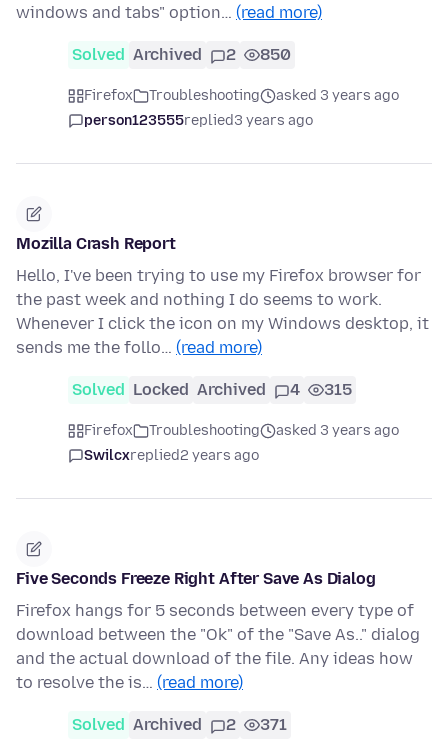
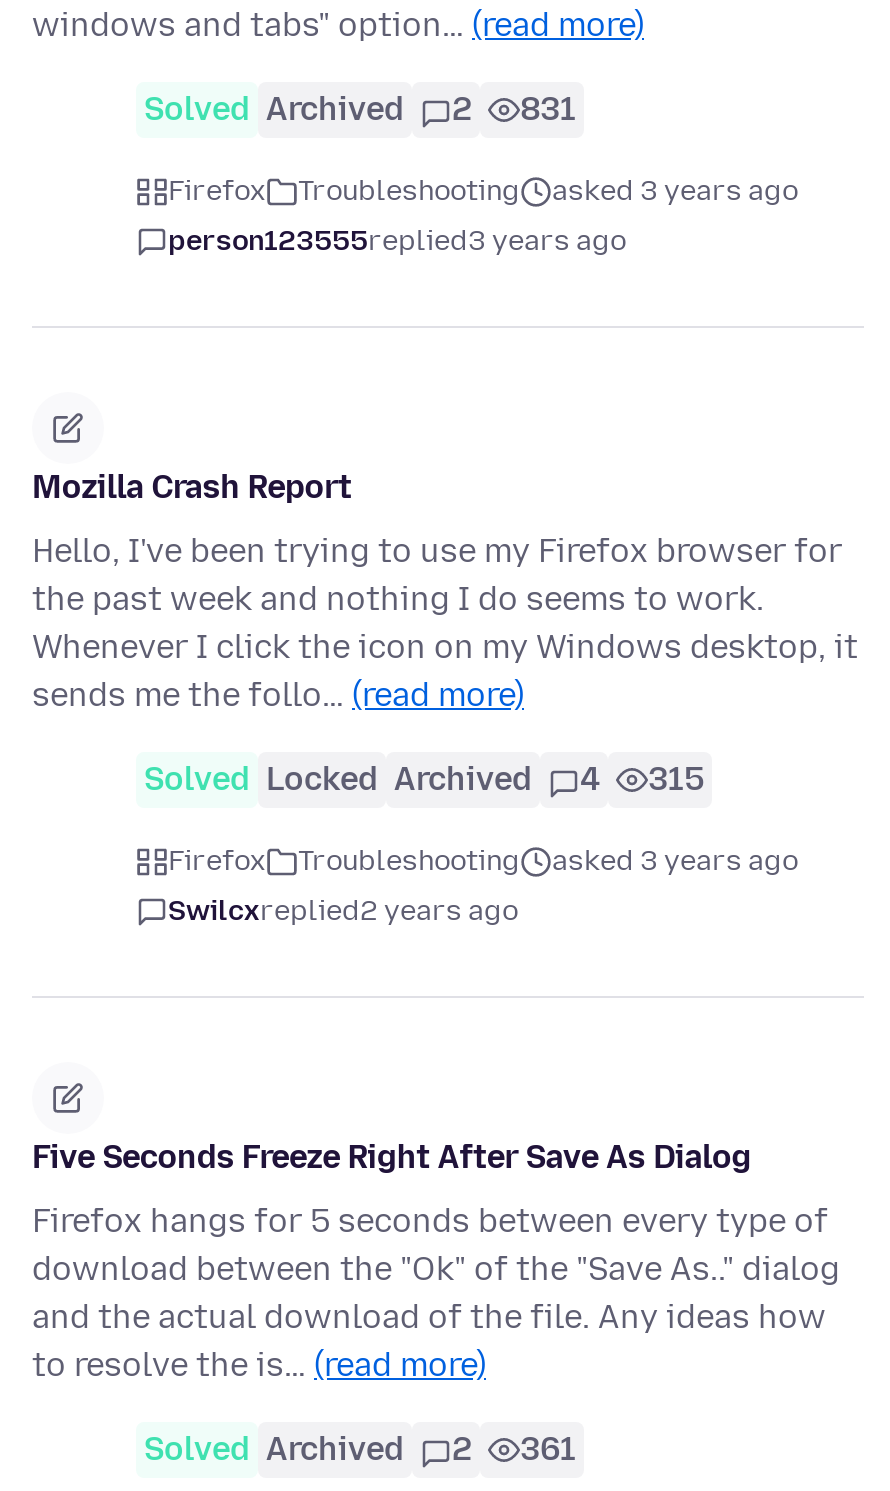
[72,45,291,64] Solved Archived 2 850 -> [144,91,576,129] Solved Archived 2 831
[72,715,287,734] Solved Archived 2 371 -> [144,1431,576,1469] Solved Archived 2 361

